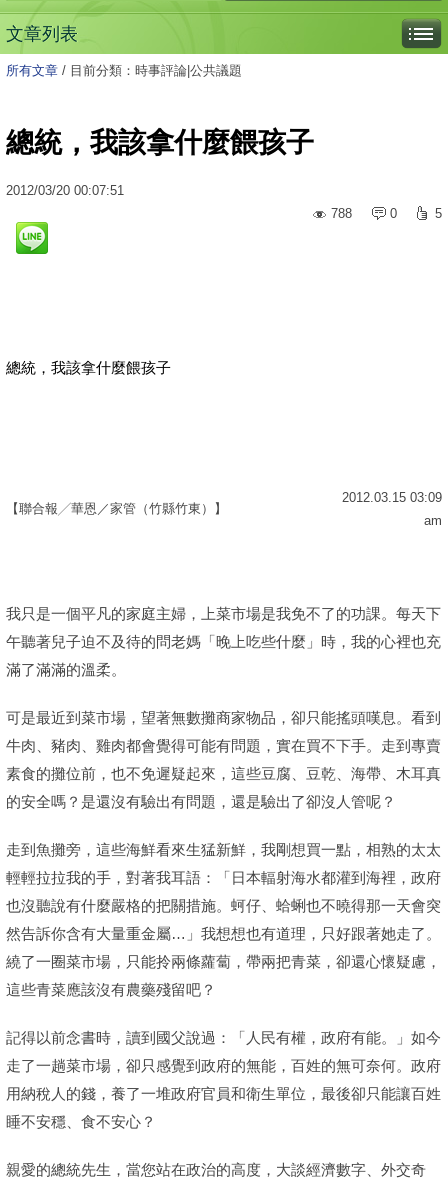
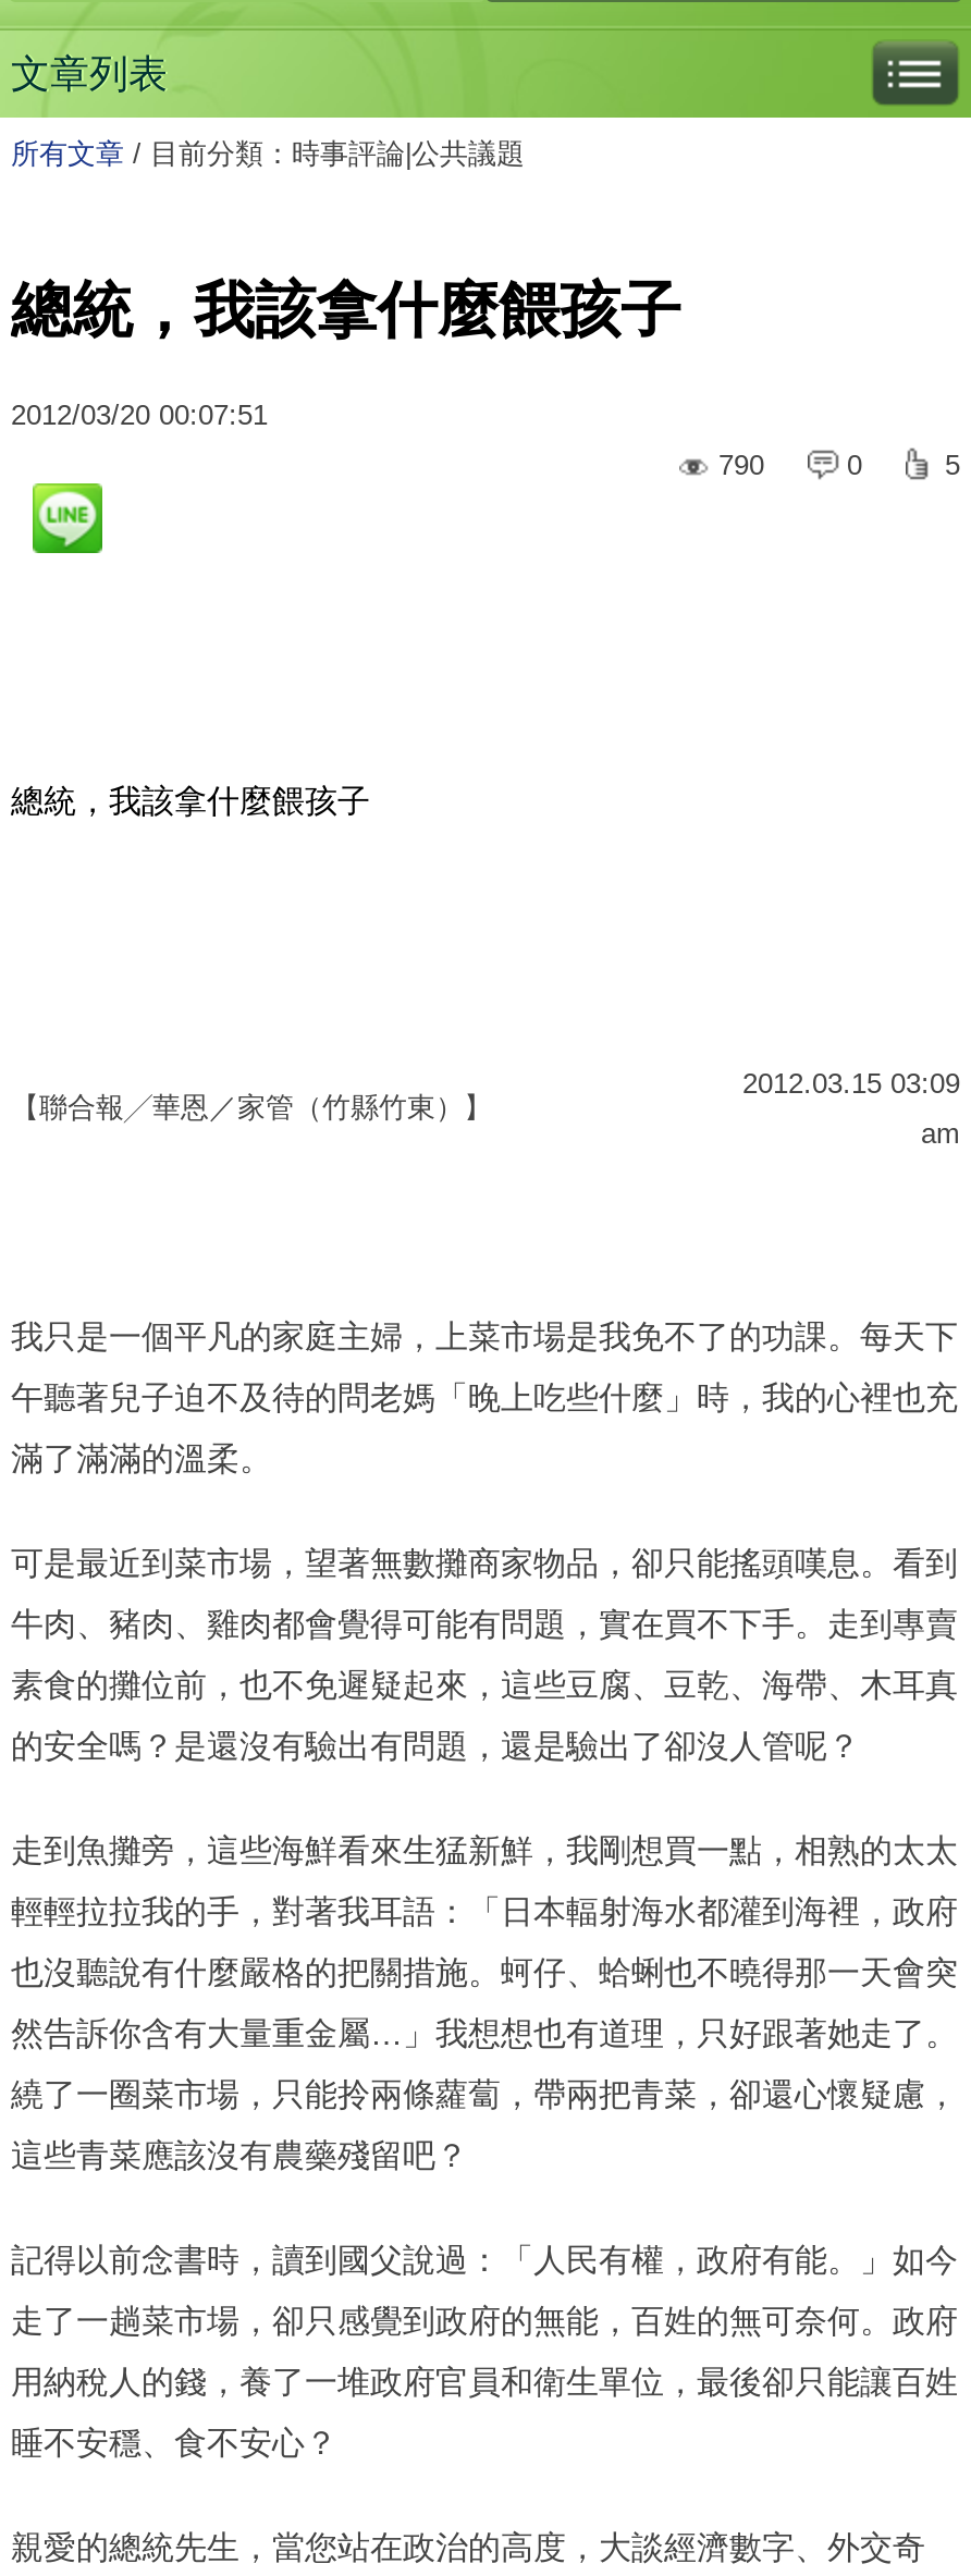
[331,206,352,221] 788 -> [718,449,764,481] 790

